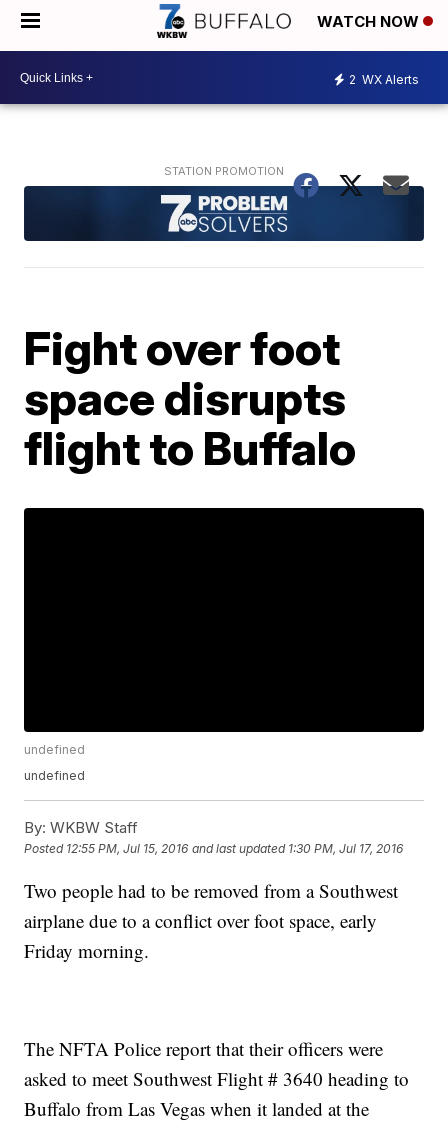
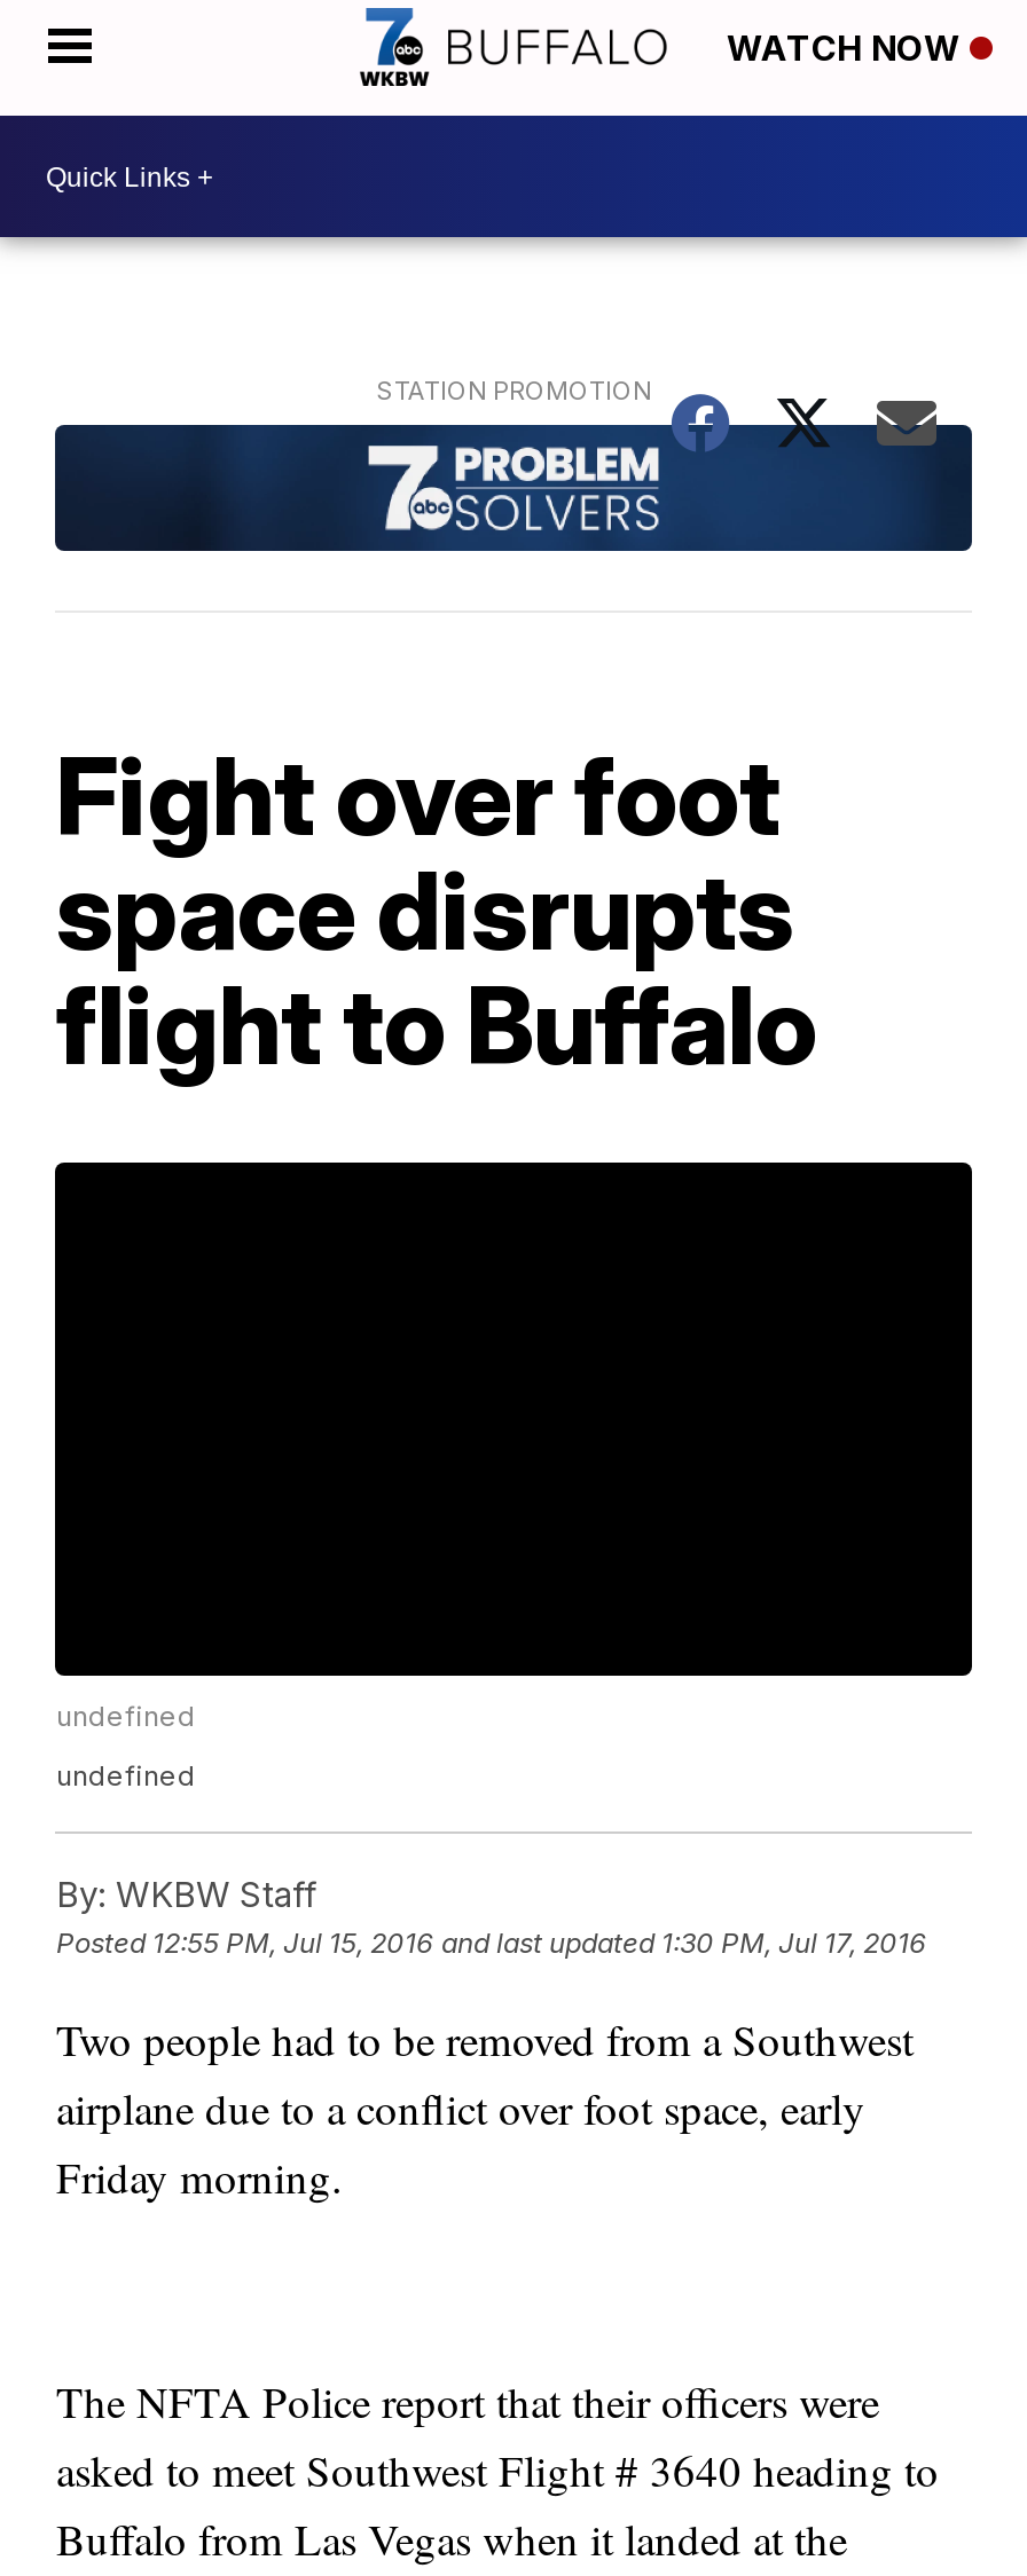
[349,71,419,86] 2 WX Alerts -> none

